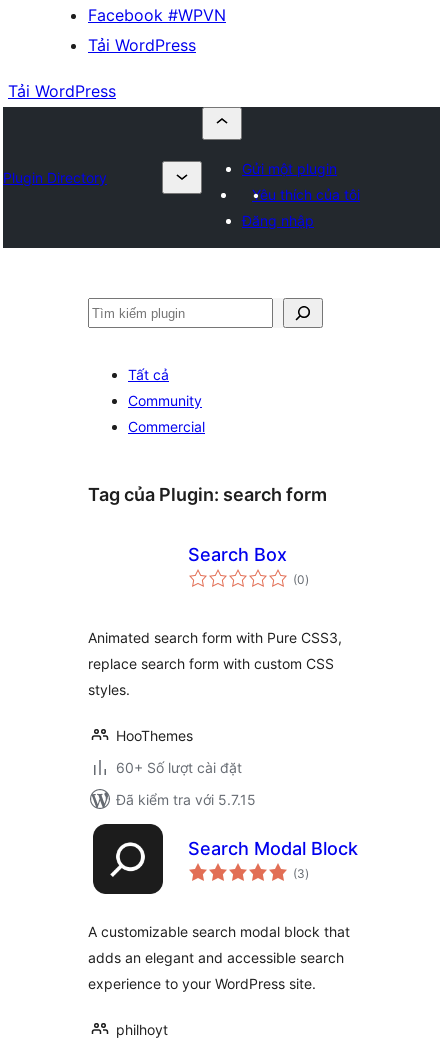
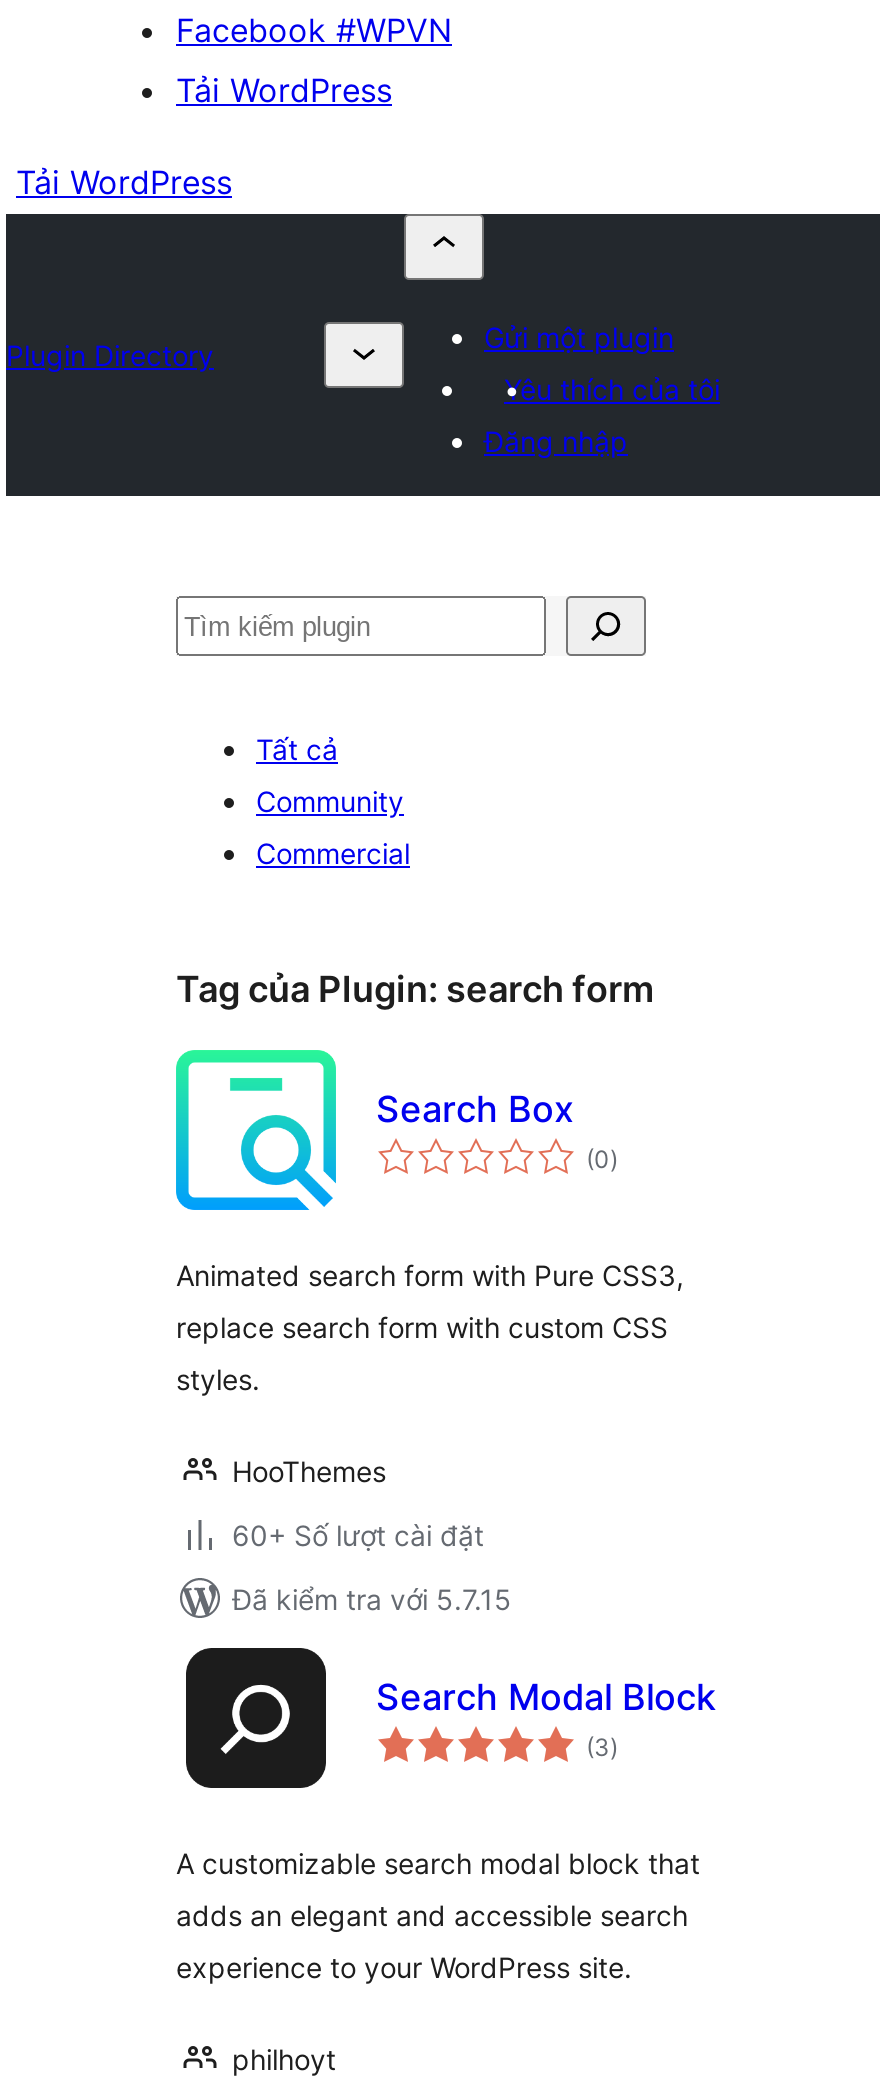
none -> [174,1048,338,1212] [image]

